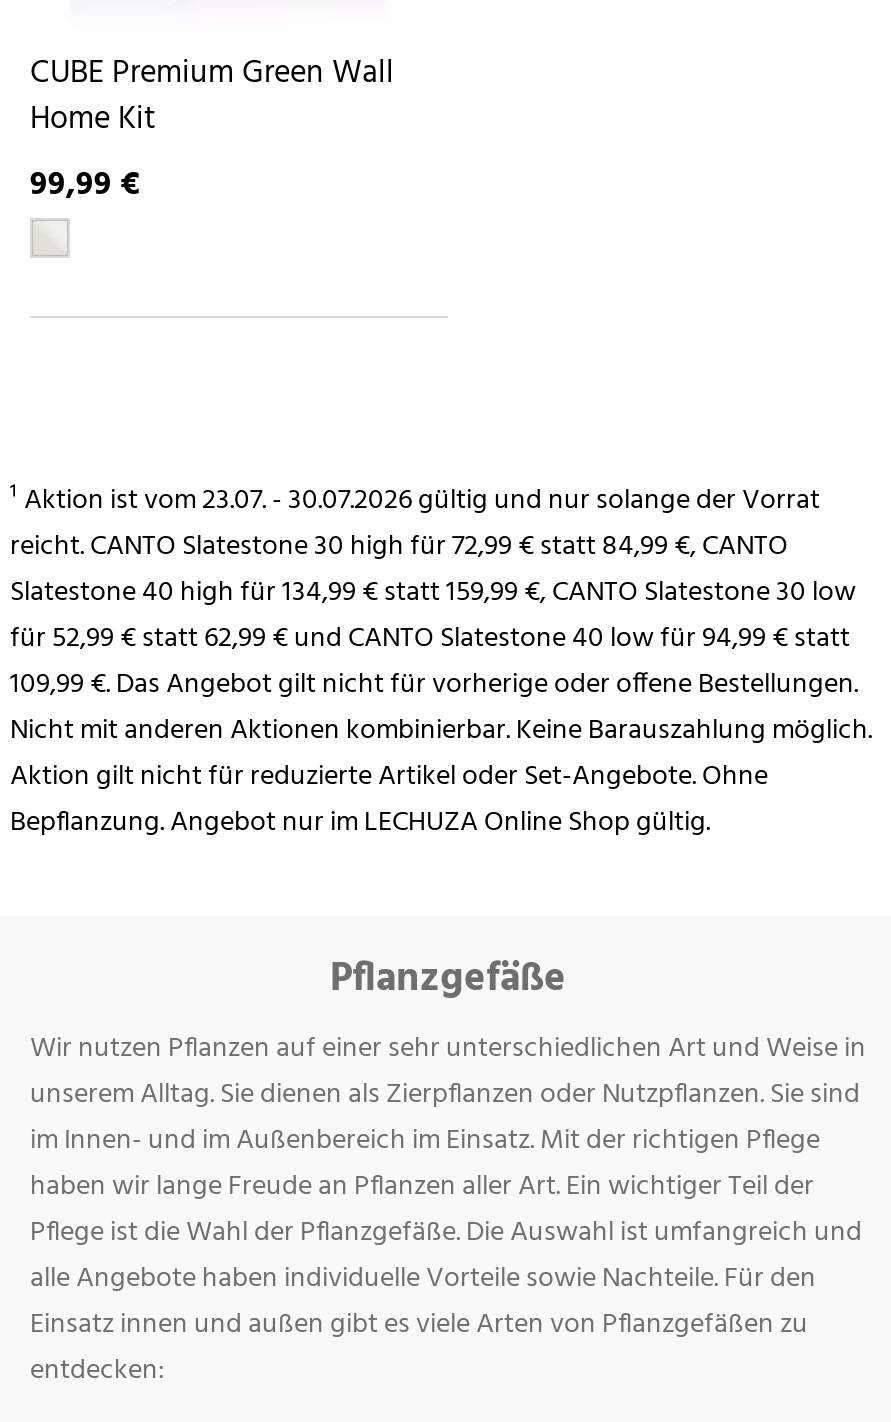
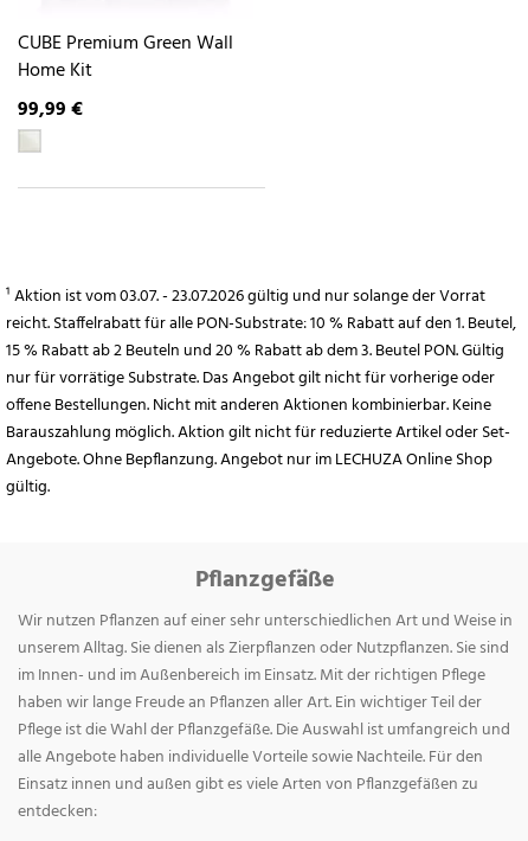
[10,479,872,847] ¹ Aktion ist vom 23.07. - 30.07.2026 gültig und nur solange der Vorrat | reicht. CANTO Slatestone 30 high für 72,99 € statt 84,99 €, CANTO | Slatestone 40 high für 134,99 € statt 159,99 €, CANTO Slatestone 30 low | für 52,99 € statt 62,99 € und CANTO Slatestone 40 low für 94,99 € statt | 109,99 €. Das Angebot gilt nicht für vorherige oder offene Bestellungen. | Nicht mit anderen Aktionen kombinierbar. Keine Barauszahlung möglich. | Aktion gilt nicht für reduzierte Artikel oder Set-Angebote. Ohne | Bepflanzung. Angebot nur im LECHUZA Online Shop gültig. -> [6,284,516,502] ¹ Aktion ist vom 03.07. - 23.07.2026 gültig und nur solange der Vorrat | reicht. Staffelrabatt für alle PON-Substrate: 10 % Rabatt auf den 1. Beutel, | 15 % Rabatt ab 2 Beuteln und 20 % Rabatt ab dem 3. Beutel PON. Gültig | nur für vorrätige Substrate. Das Angebot gilt nicht für vorherige oder | offene Bestellungen. Nicht mit anderen Aktionen kombinierbar. Keine | Barauszahlung möglich. Aktion gilt nicht für reduzierte Artikel oder Set- | Angebote. Ohne Bepflanzung. Angebot nur im LECHUZA Online Shop | gültig.

